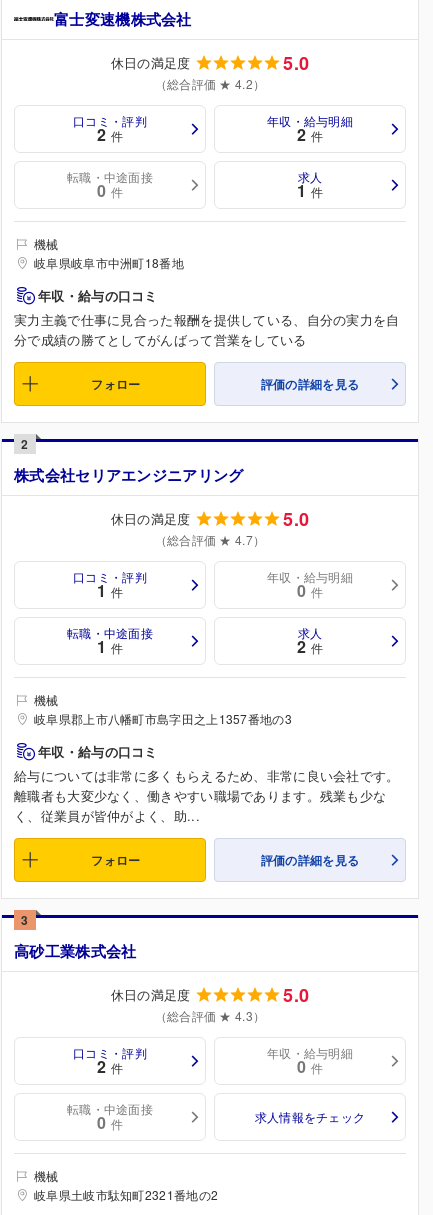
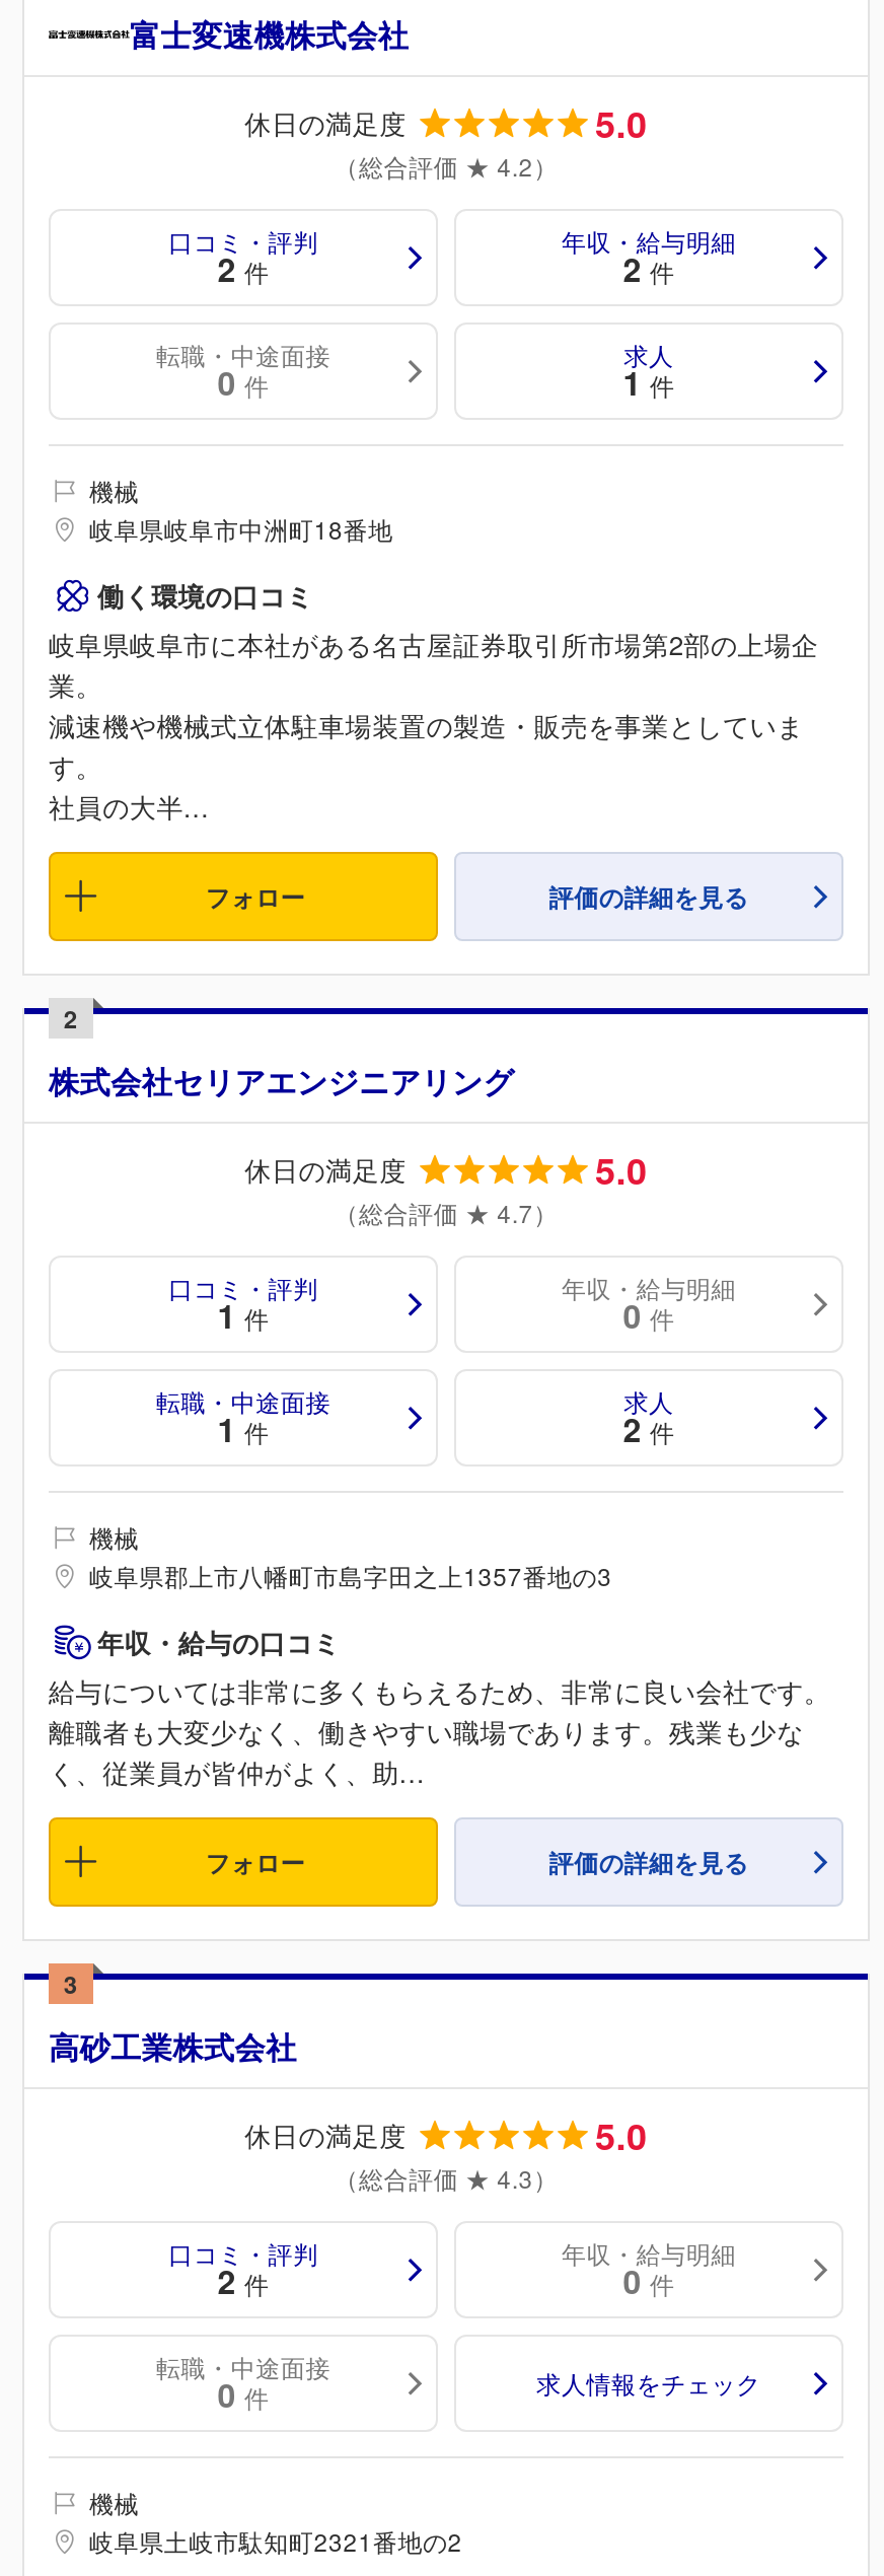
[14,286,400,349] 年収・給与の口コミ | 実力主義で仕事に見合った報酬を提供している、自分の実力を自 | 分で成績の勝てとしてがんばって営業をしている -> [49,576,819,826] 働く環境の口コミ | 岐阜県岐阜市に本社がある名古屋証券取引所市場第2部の上場企 | 業。 | 減速機や機械式立体駐車場装置の製造・販売を事業としていま | す。 | 社員の大半...

